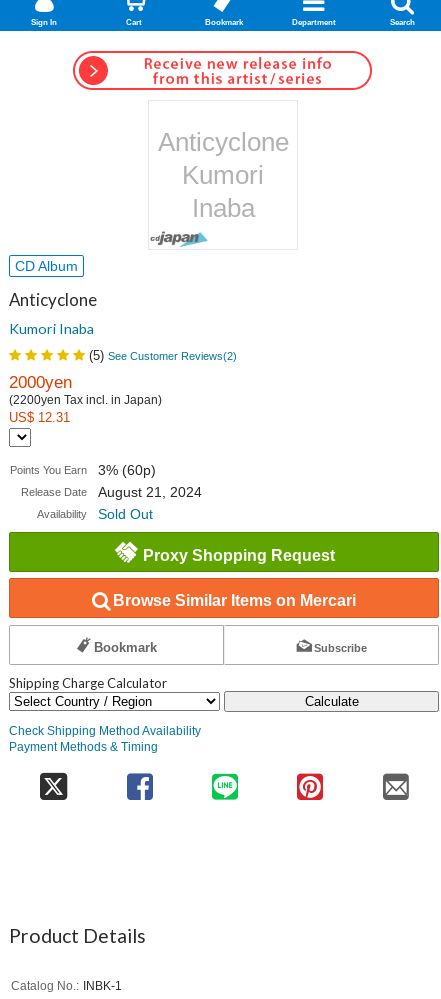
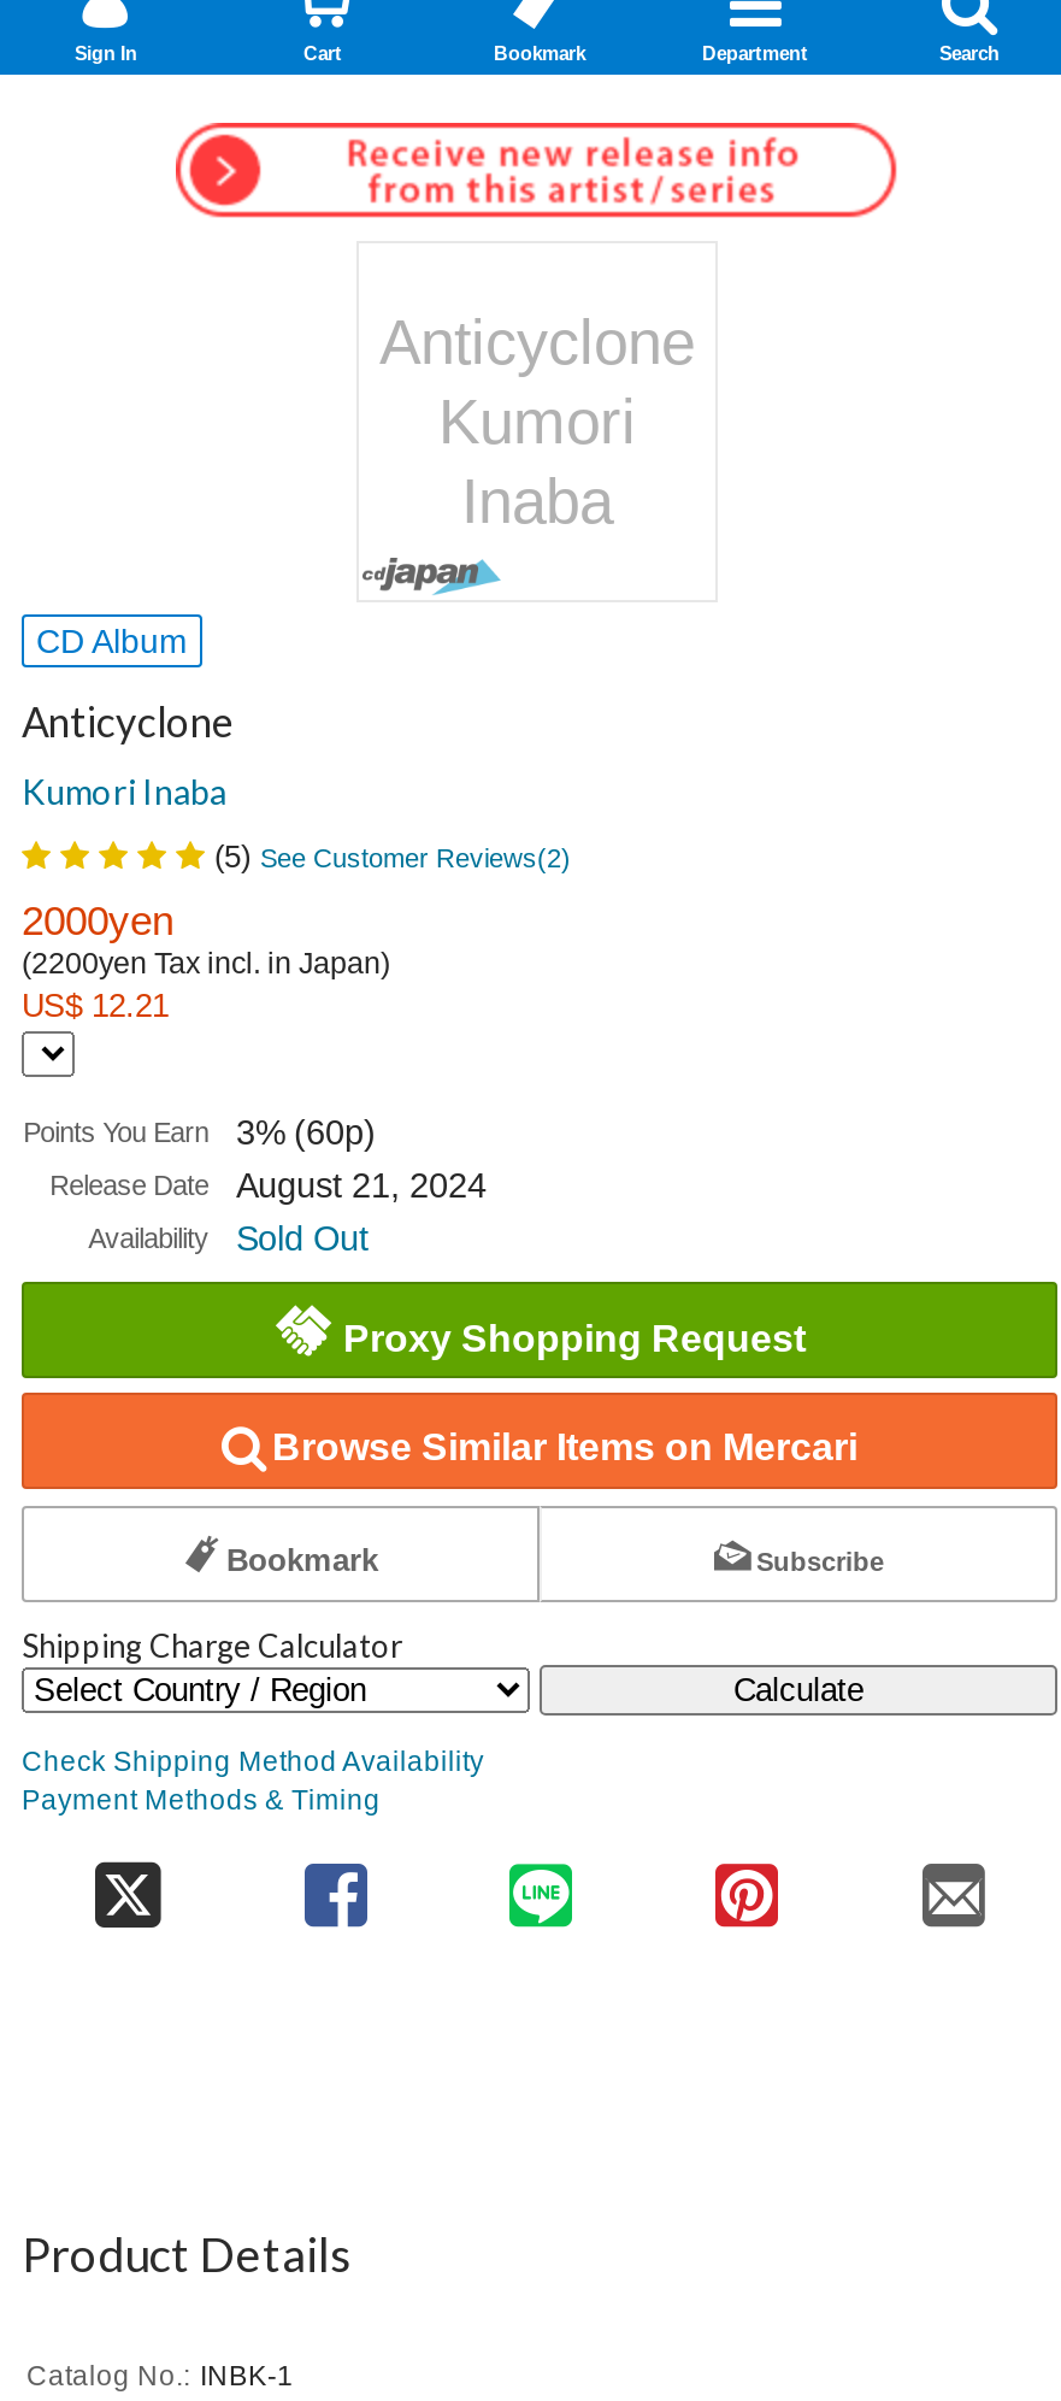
[9,409,70,424] US$ 12.31 -> [22,987,169,1023] US$ 12.21

